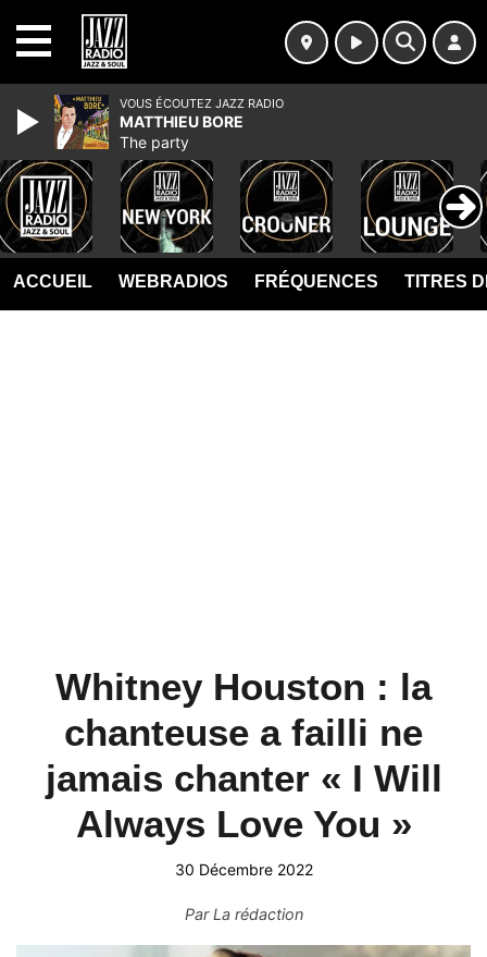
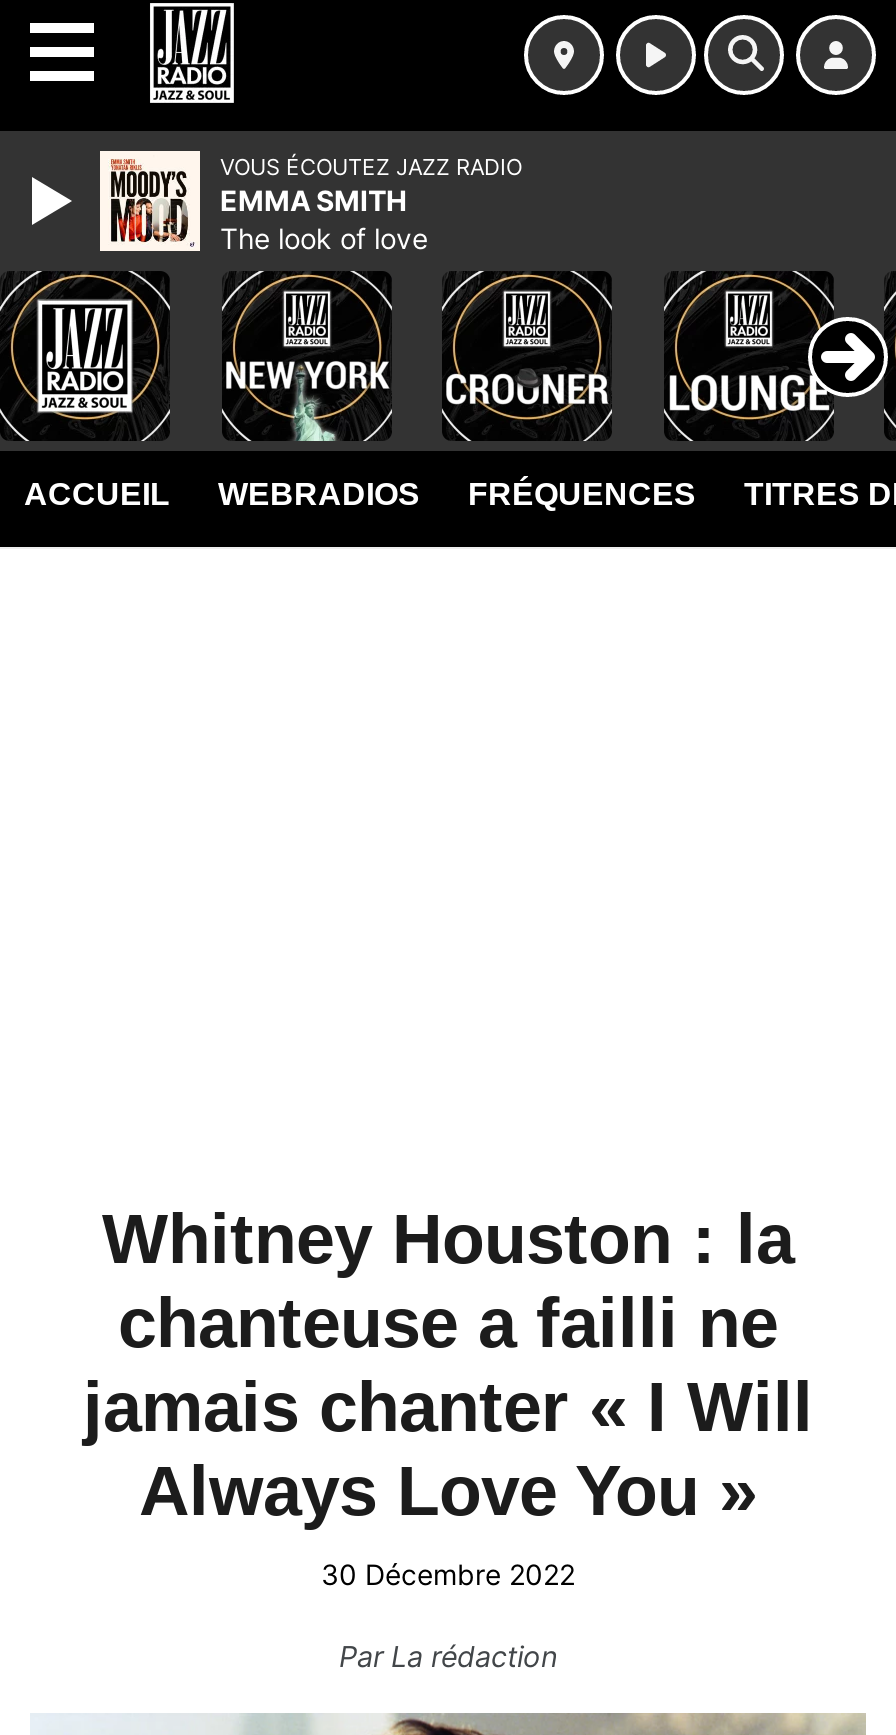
[53,95,243,151] [image] | MATTHIEU BORE | The party -> [98,149,428,255] [image] | EMMA SMITH | The look of love

